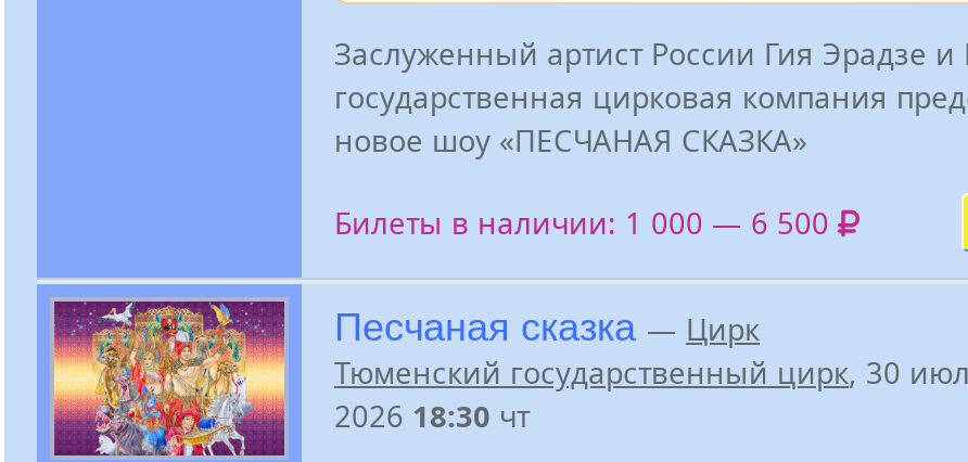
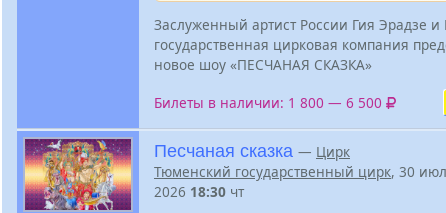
[334,202,838,244] Билеты в наличии: 1 000 — 6 500 -> [154,93,386,112] Билеты в наличии: 1 800 — 6 500

